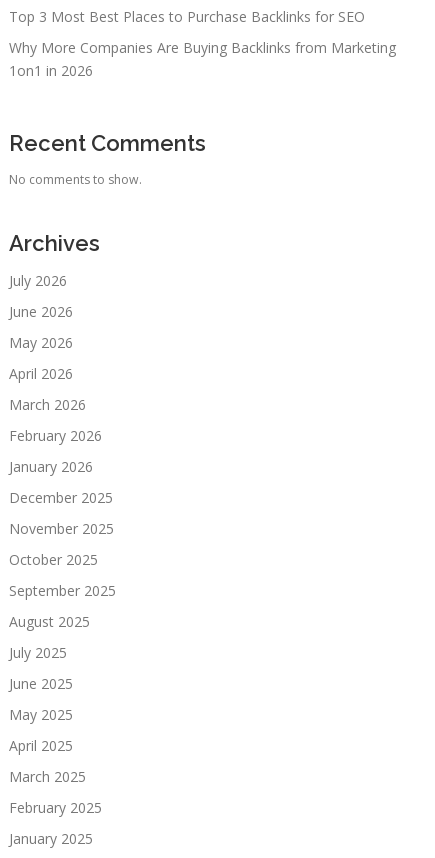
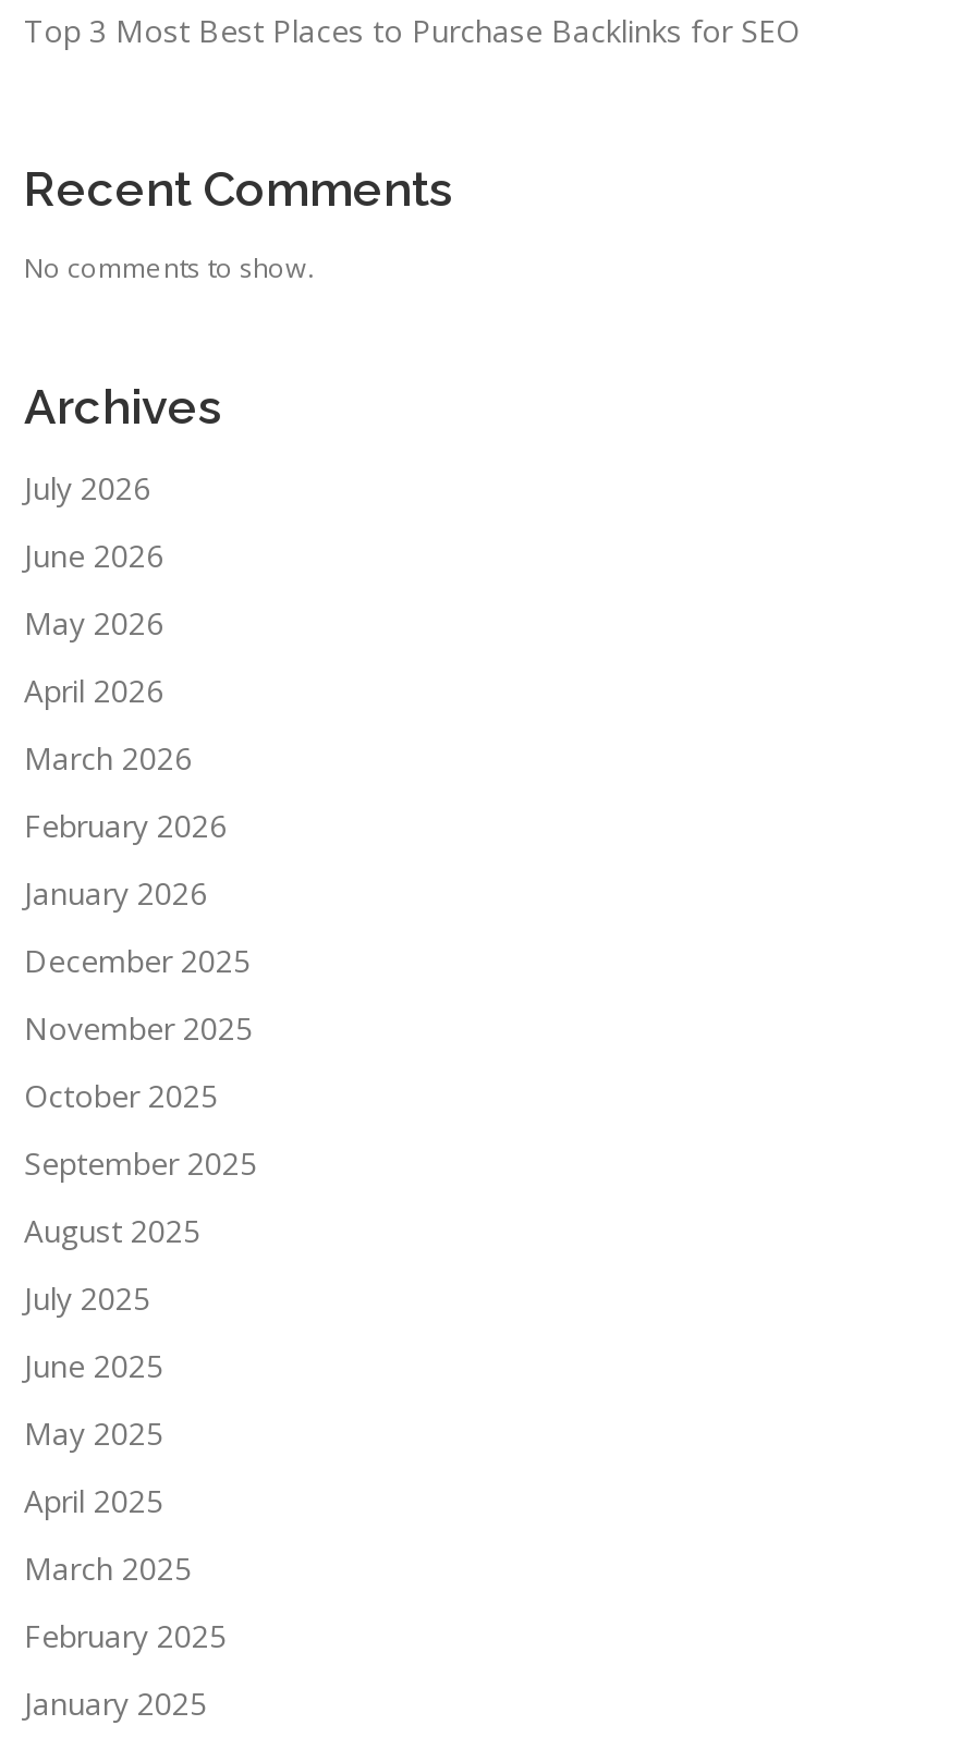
[9,38,396,80] Why More Companies Are Buying Backlinks from Marketing | 1on1 in 2026 -> none

